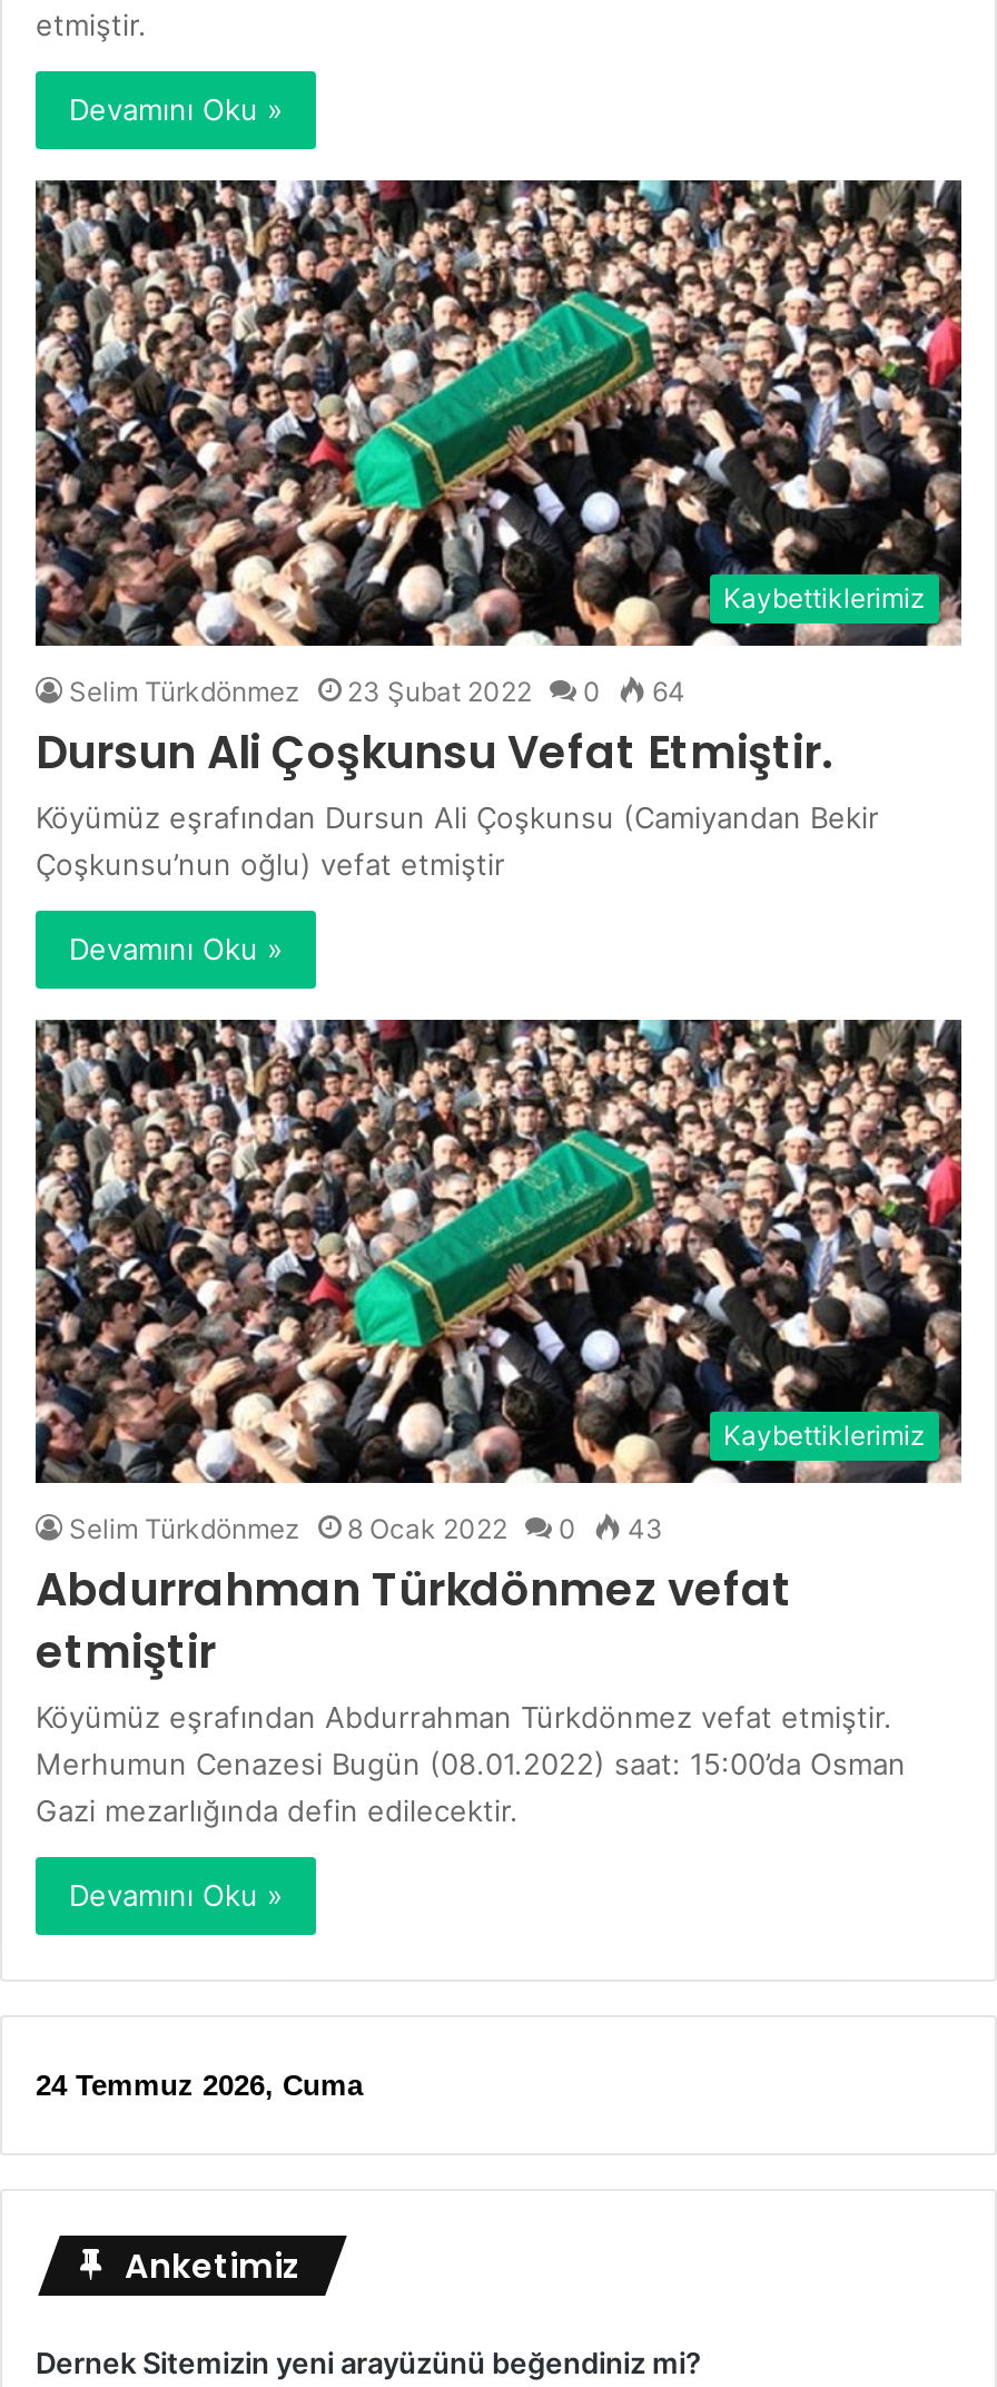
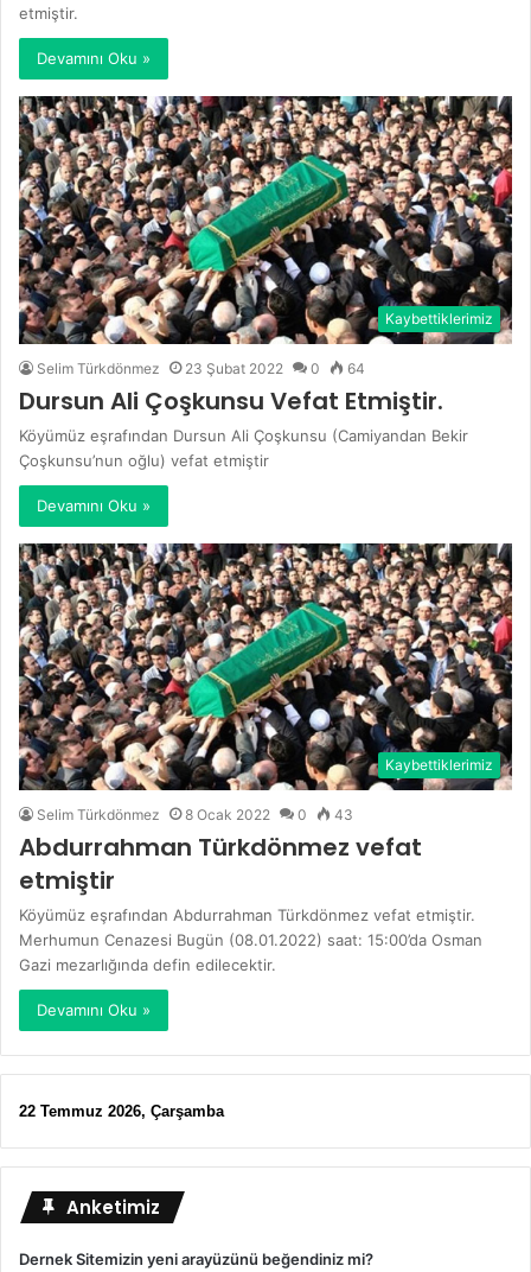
[36,2070,363,2103] 24 Temmuz 2026, Cuma -> [19,1103,224,1121] 22 Temmuz 2026, Çarşamba

